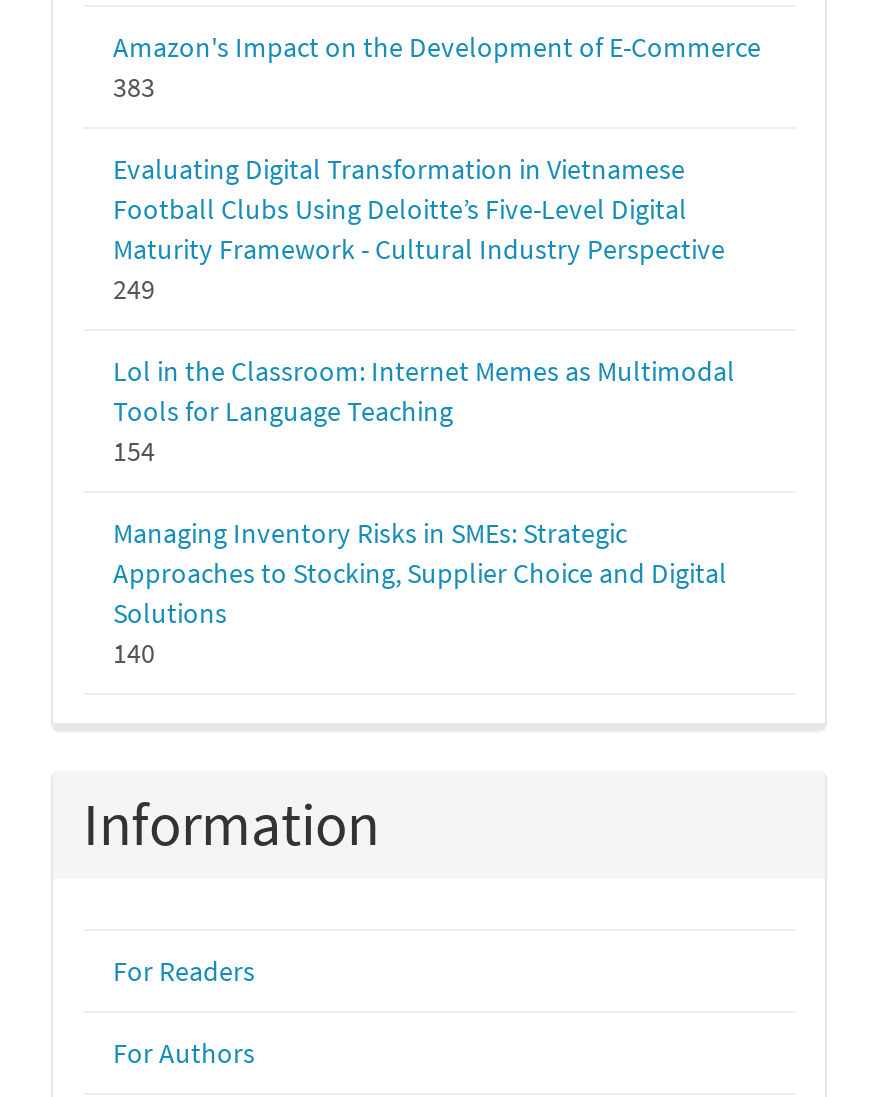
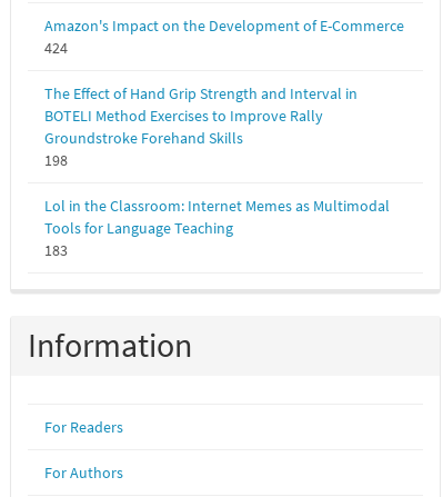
[113,69,155,105] 383 -> [44,38,68,58] 424
[113,151,725,307] Evaluating Digital Transformation in Vietnamese | Football Clubs Using Deloitte’s Five-Level Digital | Maturity Framework - Cultural Industry Perspective | 249 -> [44,83,358,170] The Effect of Hand Grip Strength and Interval in | BOTELI Method Exercises to Improve Rally | Groundstroke Forehand Skills | 198
[113,433,727,671] 154 | Managing Inventory Risks in SMEs: Strategic | Approaches to Stocking, Supplier Choice and Digital | Solutions | 140 -> [44,240,68,260] 183

